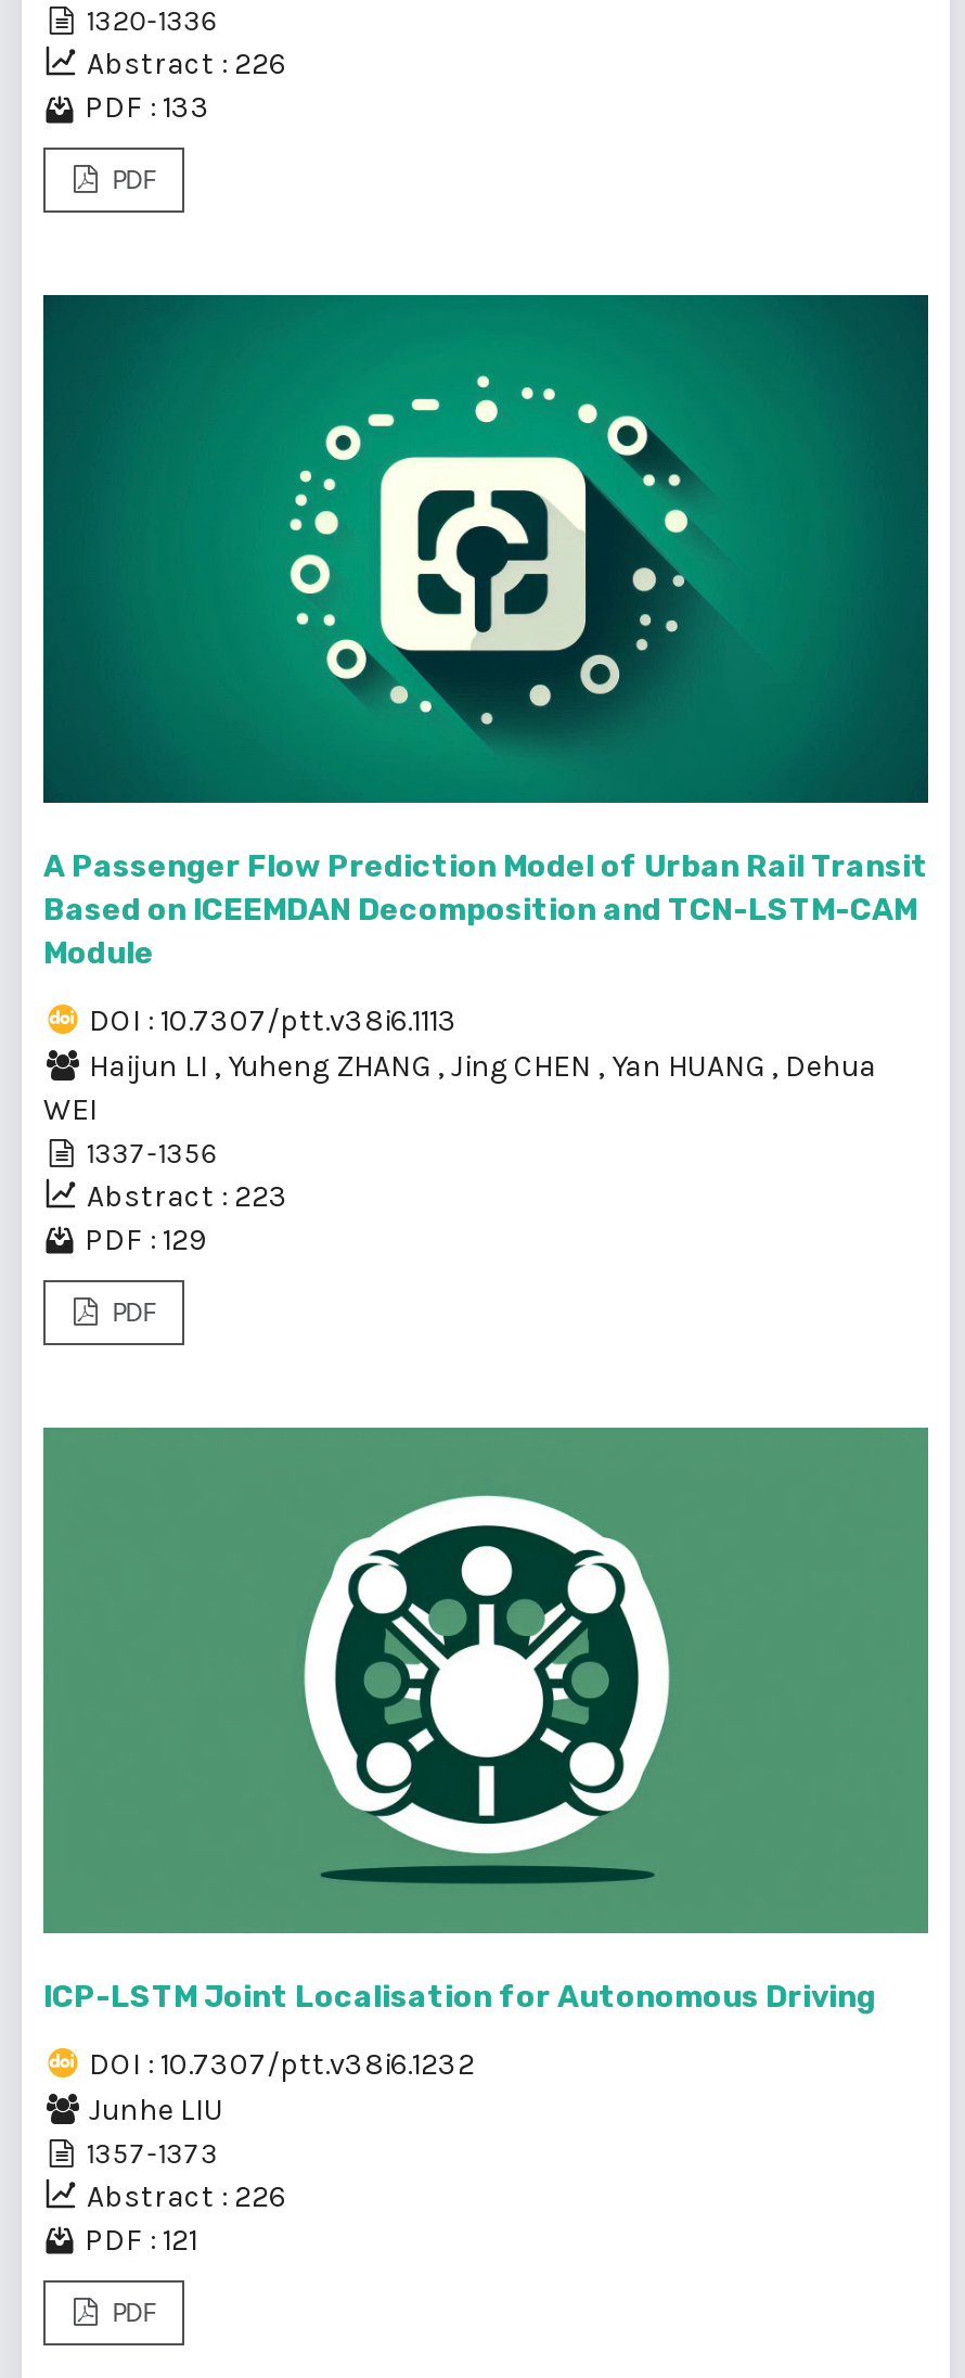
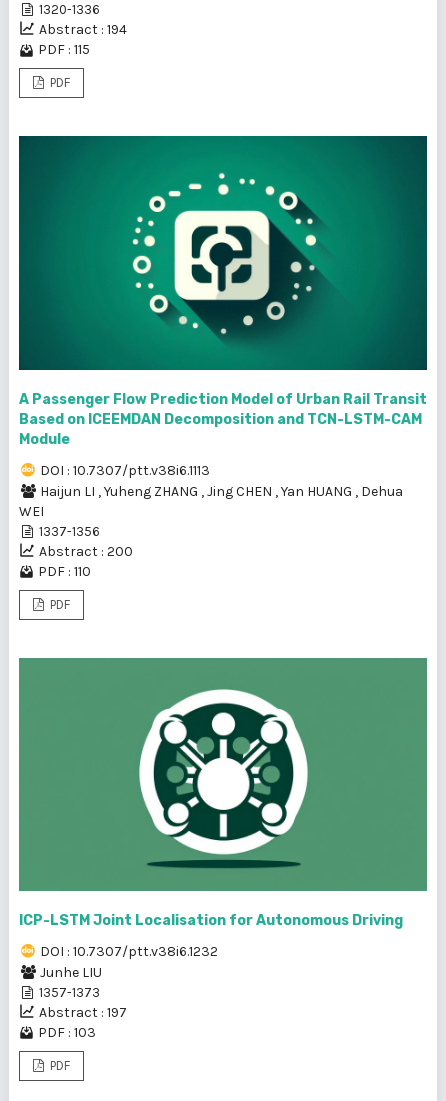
[87,46,286,83] Abstract : 226 -> [39,21,127,38] Abstract : 194
[85,90,210,127] PDF : 133 -> [38,41,90,58] PDF : 115
[87,1177,288,1214] Abstract : 223 -> [39,542,133,559] Abstract : 200
[85,1220,206,1257] PDF : 129 -> [38,562,91,579] PDF : 110
[87,2178,286,2214] Abstract : 226 -> [39,1004,127,1021] Abstract : 197
[85,2221,197,2258] PDF : 121 -> [38,1024,96,1041] PDF : 103

